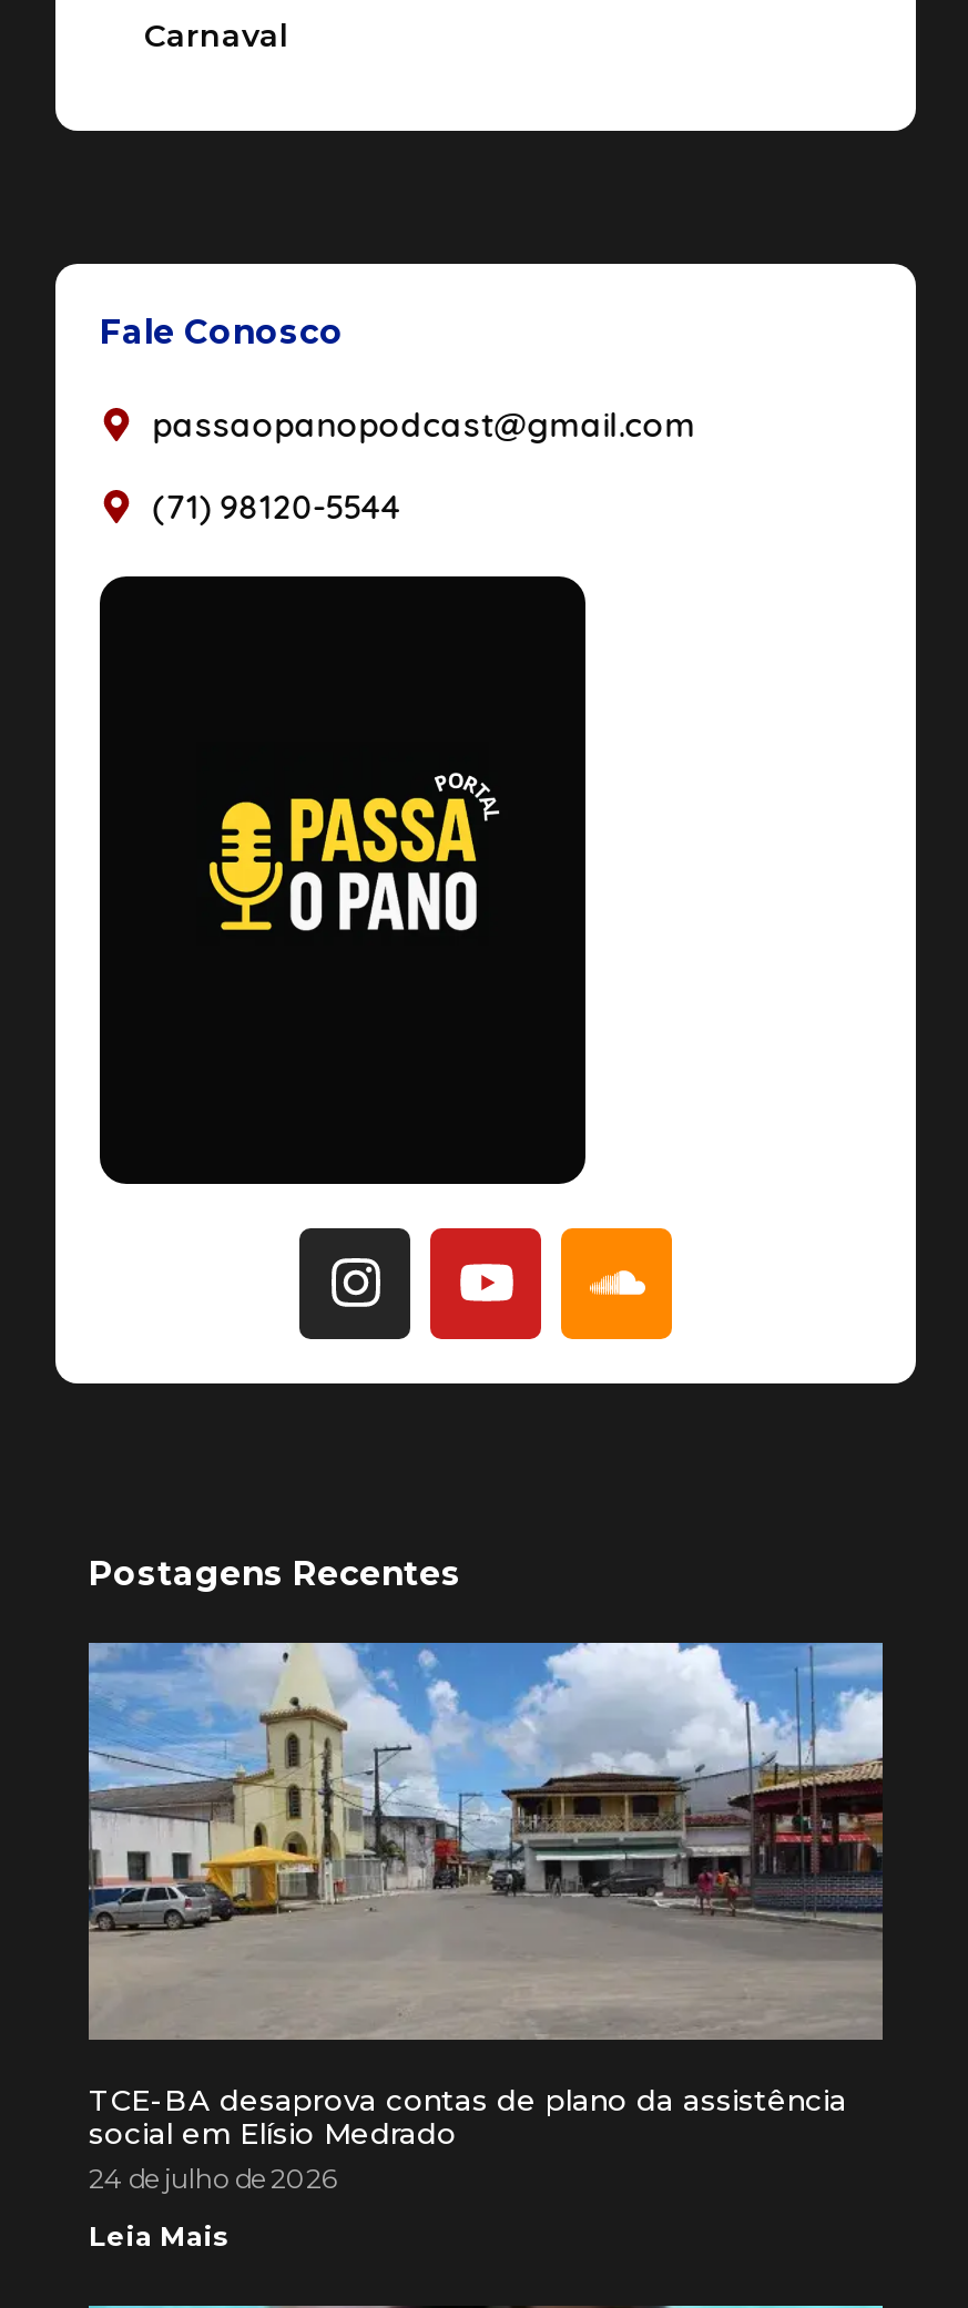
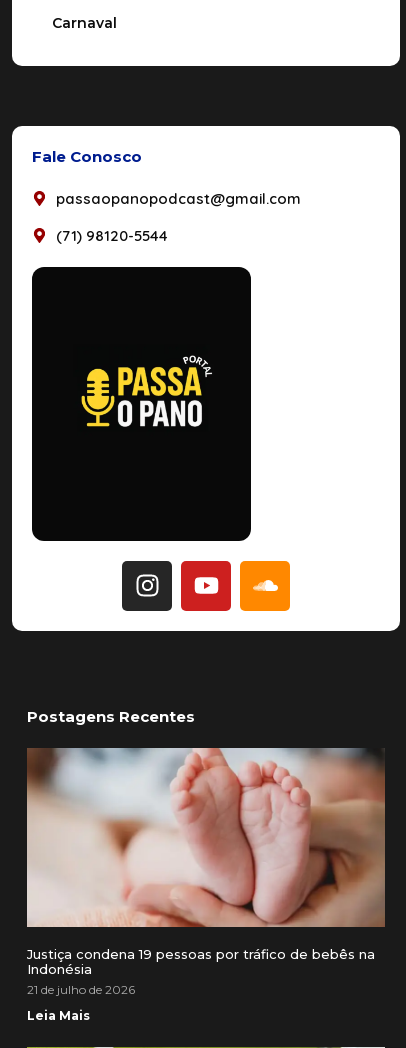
[86,1641,885,2195] [image] | TCE-BA desaprova contas de plano da assistência | social em Elísio Medrado | 24 de julho de 2026 -> [26,747,386,997] [image] | Justiça condena 19 pessoas por tráfico de bebês na | Indonésia | 21 de julho de 2026

